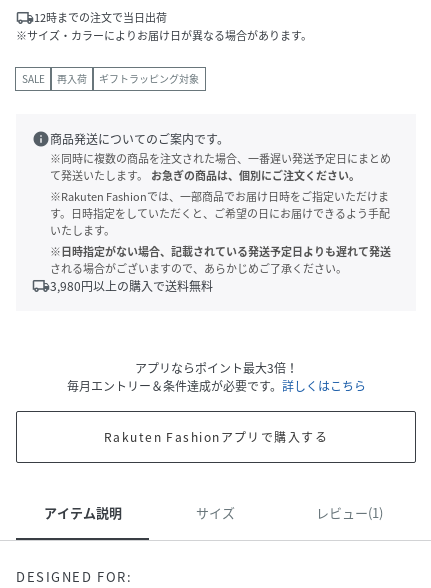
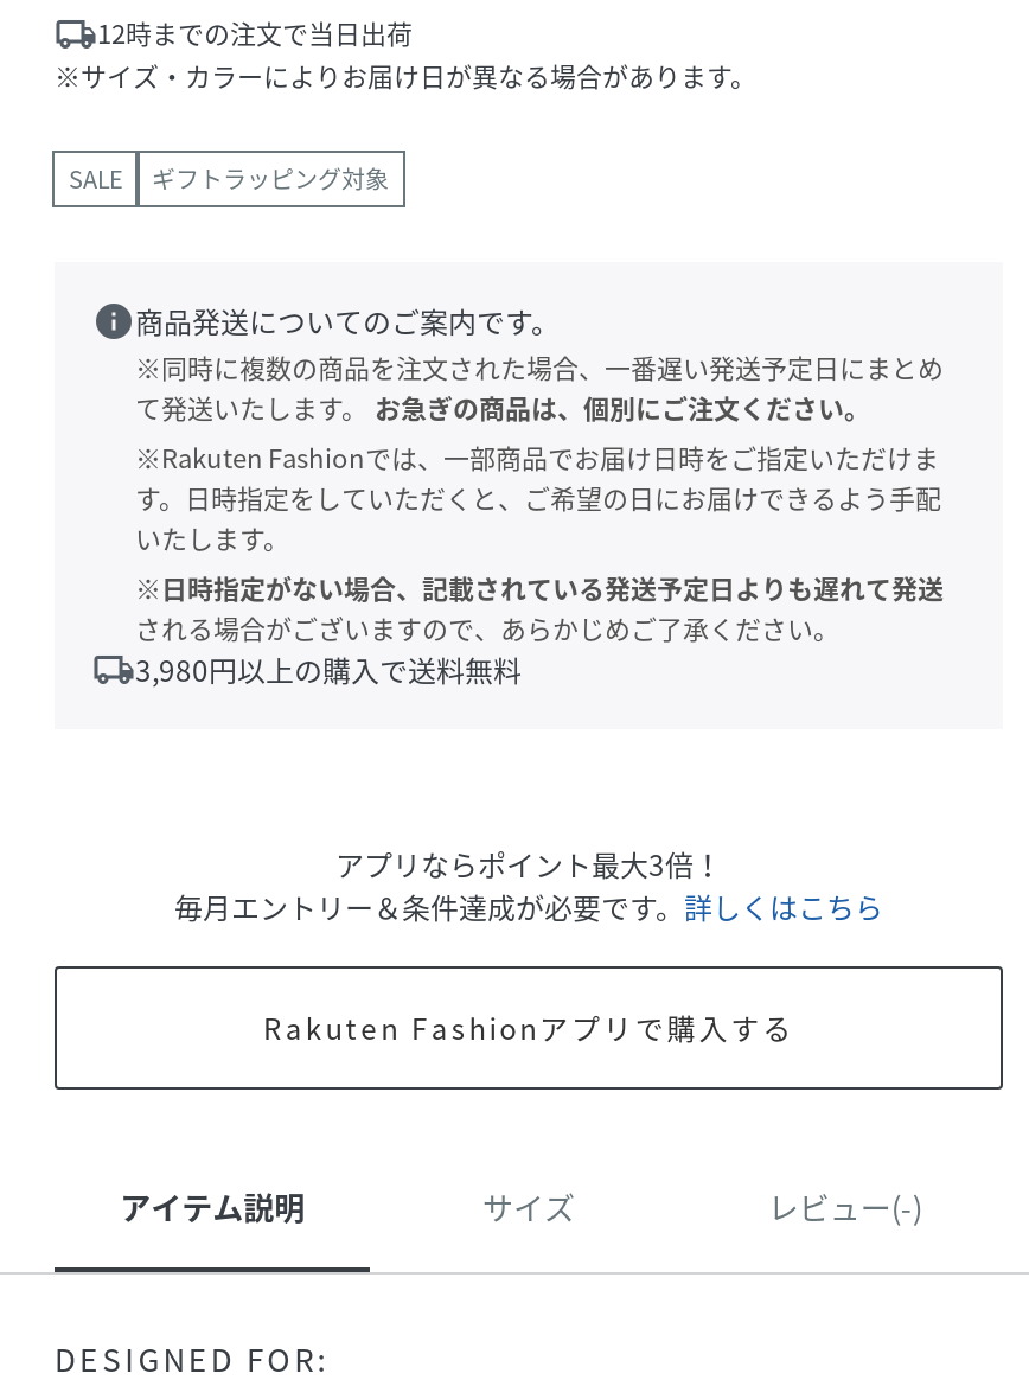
[57,71,87,86] 再入荷 -> none
[316,503,383,522] レビュー(1) -> [768,1184,922,1229] レビュー(-)

